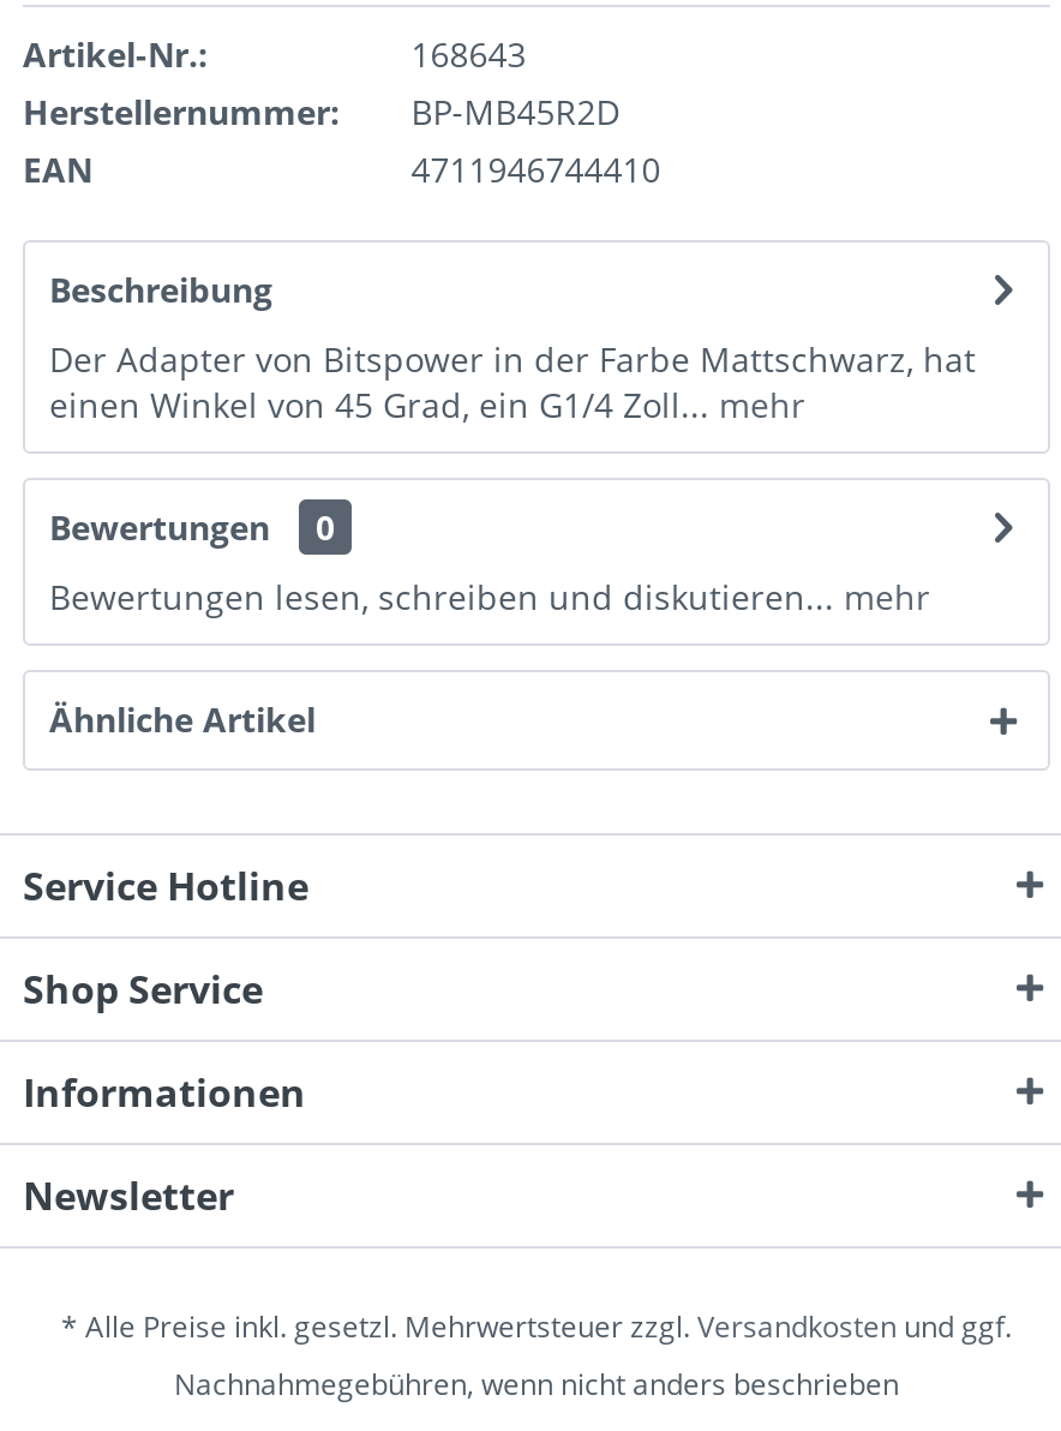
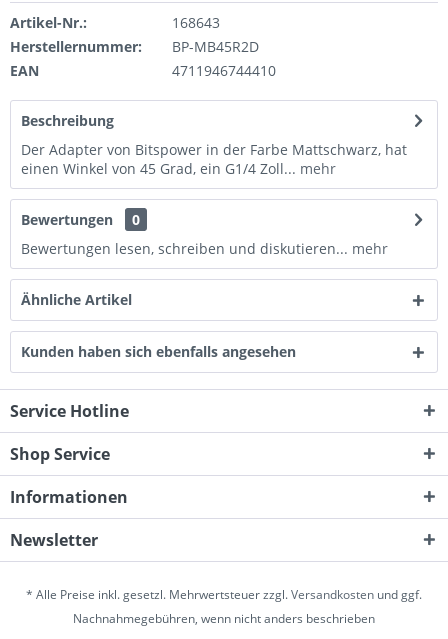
none -> [21,342,296,361] Kunden haben sich ebenfalls angesehen

